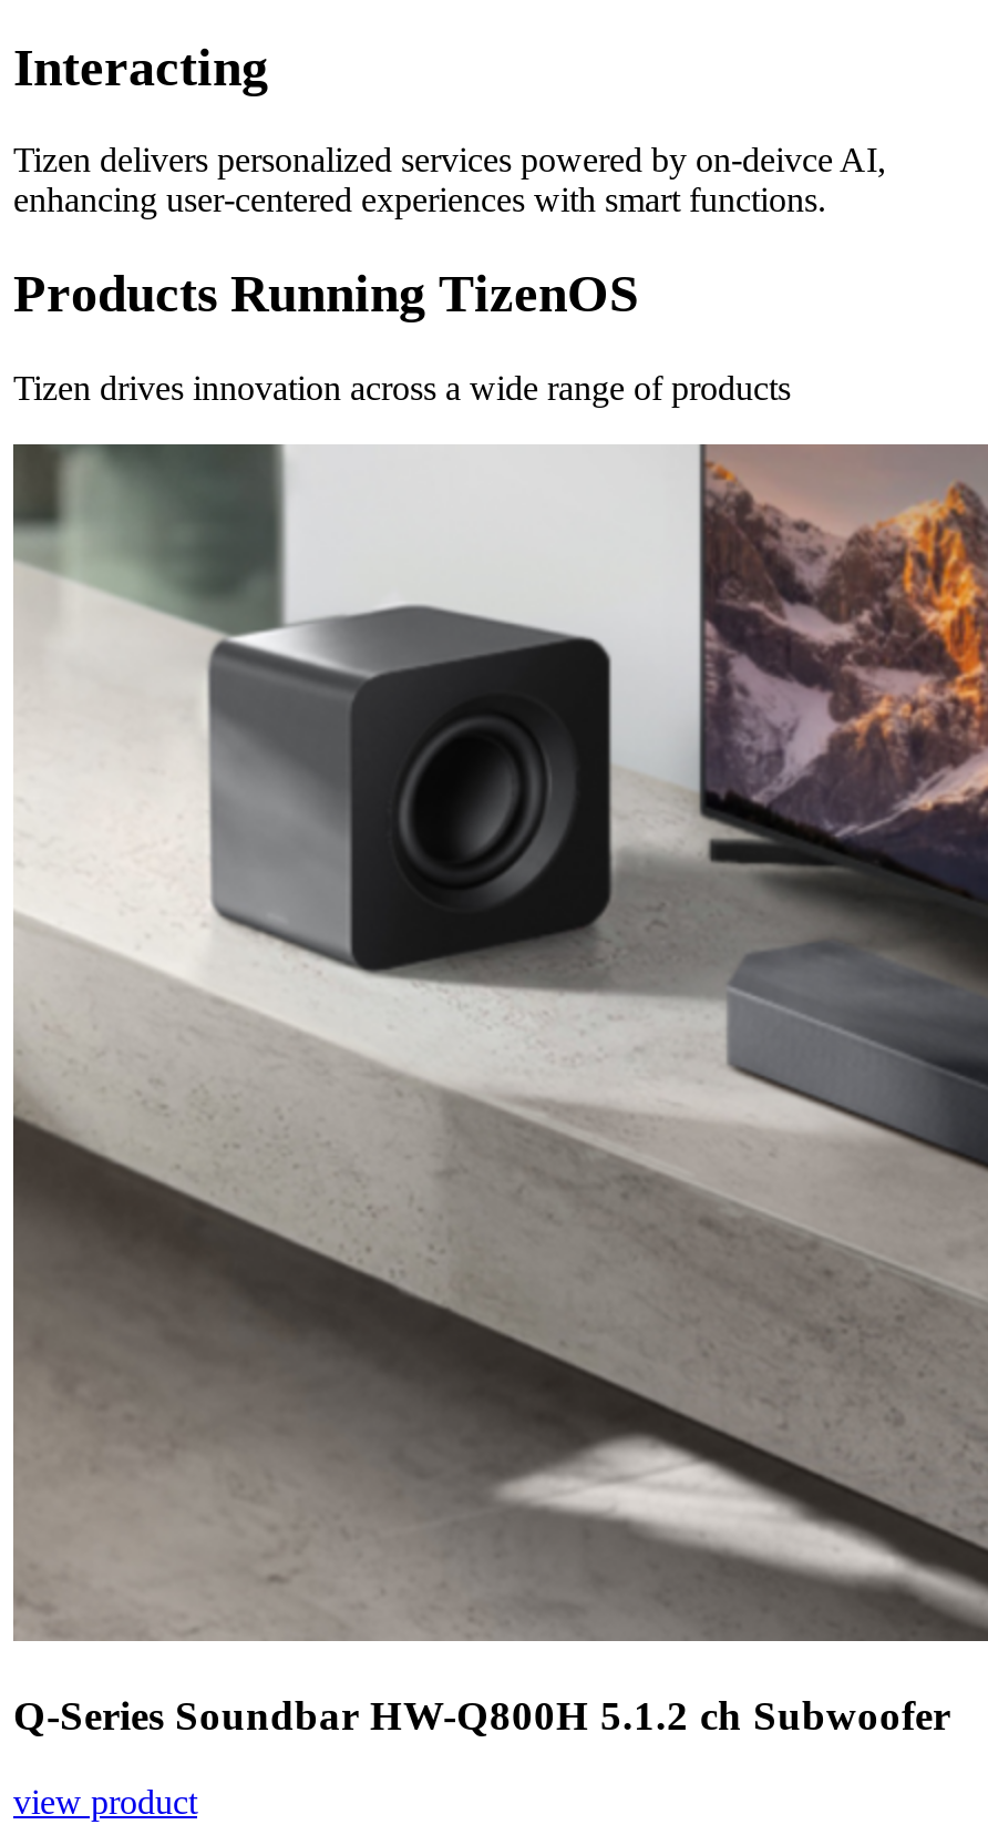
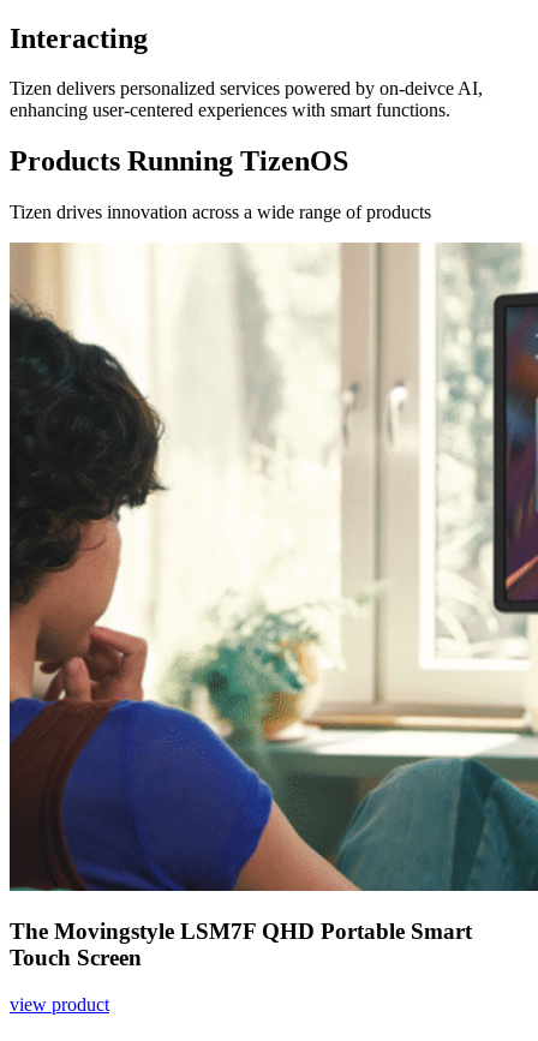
[11,442,981,1739] [image] | Q-Series Soundbar HW-Q800H 5.1.2 ch Subwoofer -> [8,241,534,970] [image] | The Movingstyle LSM7F QHD Portable Smart | Touch Screen

